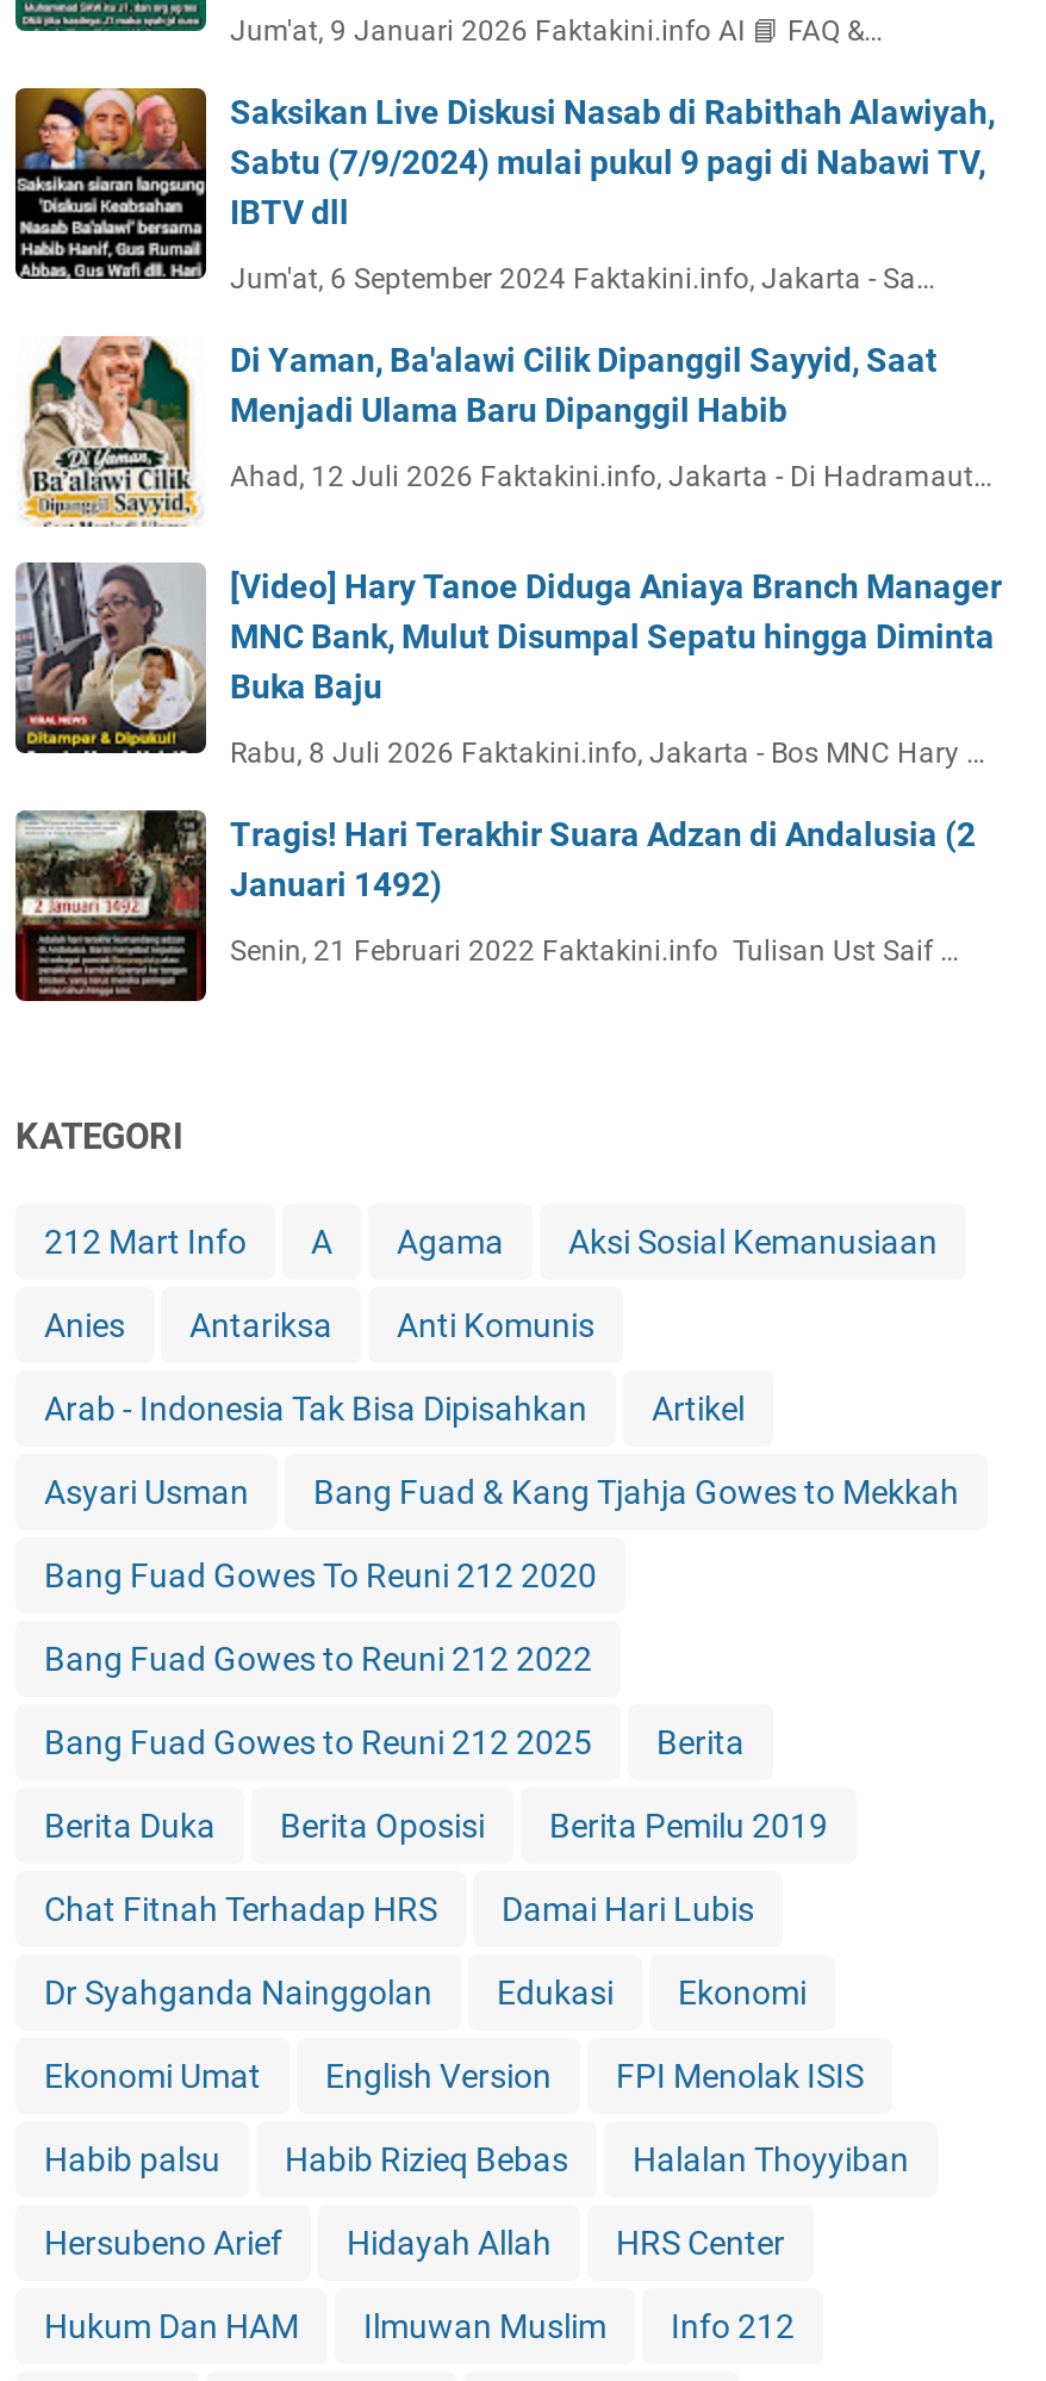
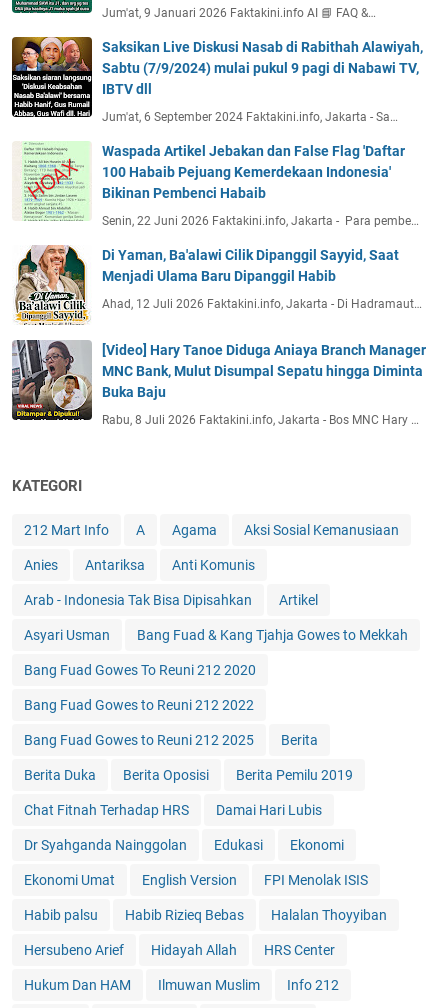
none -> [16,141,419,228] [image] | Waspada Artikel Jebakan dan False Flag 'Daftar | 100 Habaib Pejuang Kemerdekaan Indonesia' | Bikinan Pembenci Habaib | Senin, 22 Juni 2026 Faktakini.info, Jakarta - Para pembe…
moved [15,334,1002,771] -> [12,244,426,427]: [image] | Di Yaman, Ba'alawi Cilik Dipanggil Sayyid, Saat | Menjadi Ulama Baru Dipanggil Habib | Ahad, 12 Juli 2026 Faktakini.info, Jakarta - Di Hadramaut… | [Video] Hary Tanoe Diduga Aniaya Branch Manager | MNC Bank, Mulut Disumpal Sepatu hingga Diminta | Buka Baju | Rabu, 8 Juli 2026 Faktakini.info, Jakarta - Bos MNC Hary …
[13,808,976,1003] [image] | Tragis! Hari Terakhir Suara Adzan di Andalusia (2 | Januari 1492) | Senin, 21 Februari 2022 Faktakini.info Tulisan Ust Saif … -> none

